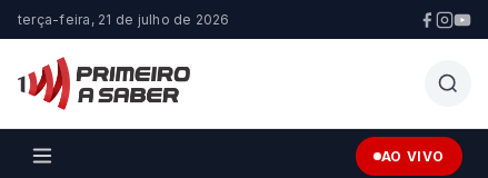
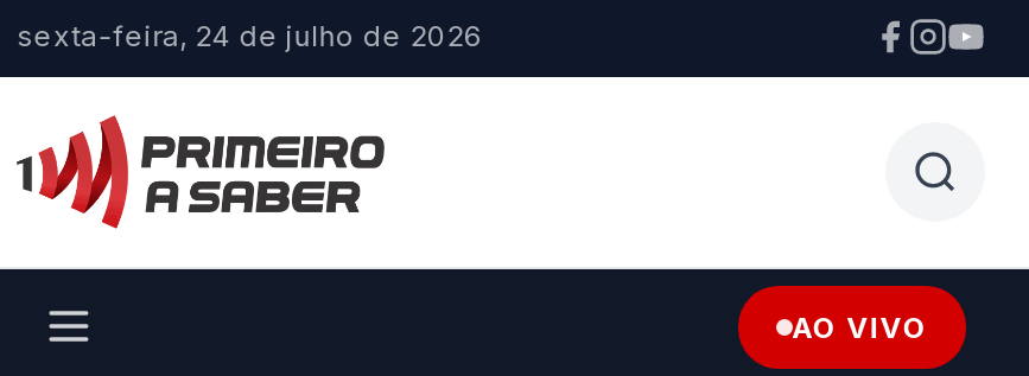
[18,11,230,28] terça-feira, 21 de julho de 2026 -> [17,18,484,53] sexta-feira, 24 de julho de 2026

